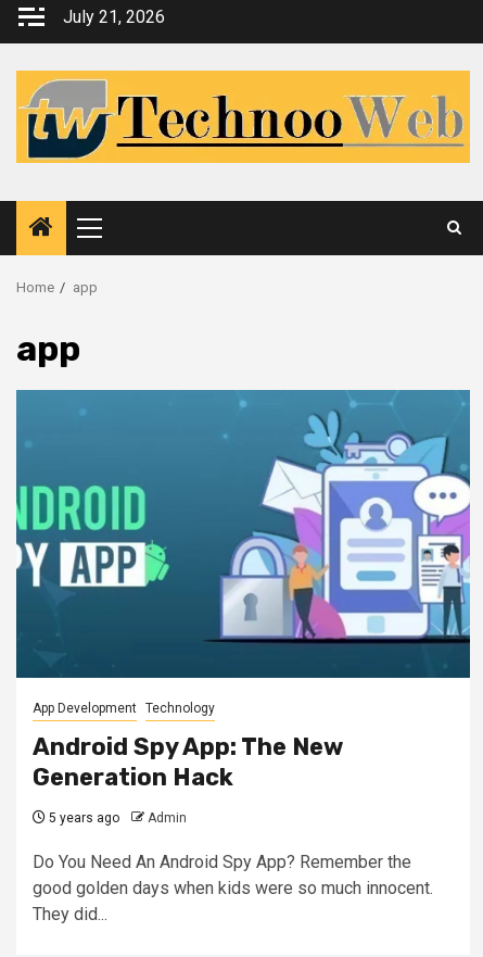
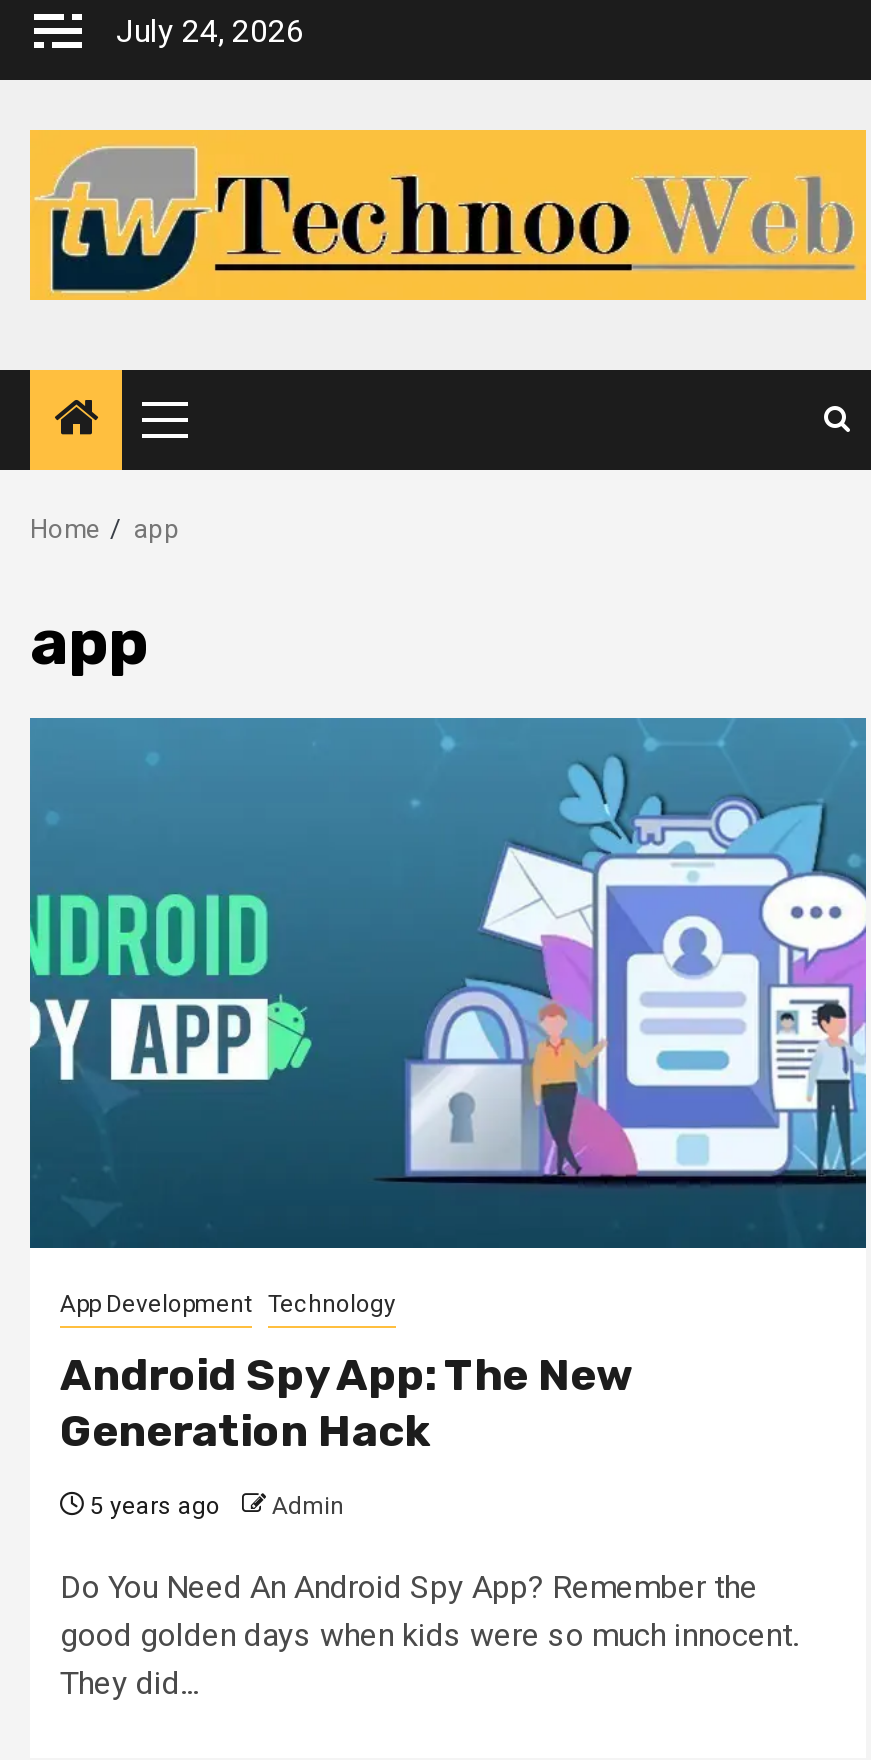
[63,7,165,27] July 21, 2026 -> [116,12,304,50] July 24, 2026

